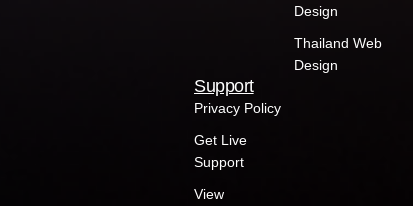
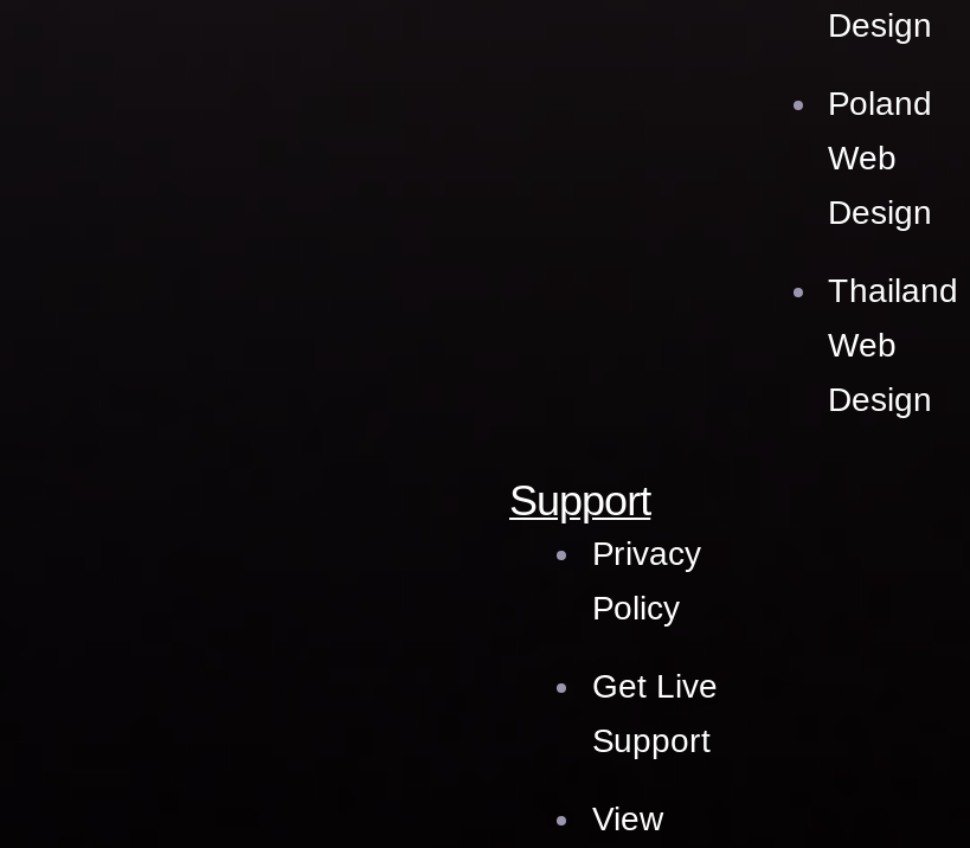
[293,35,381,51] Thailand Web -> [828,85,958,365] Poland | Web | Design | Thailand | Web

